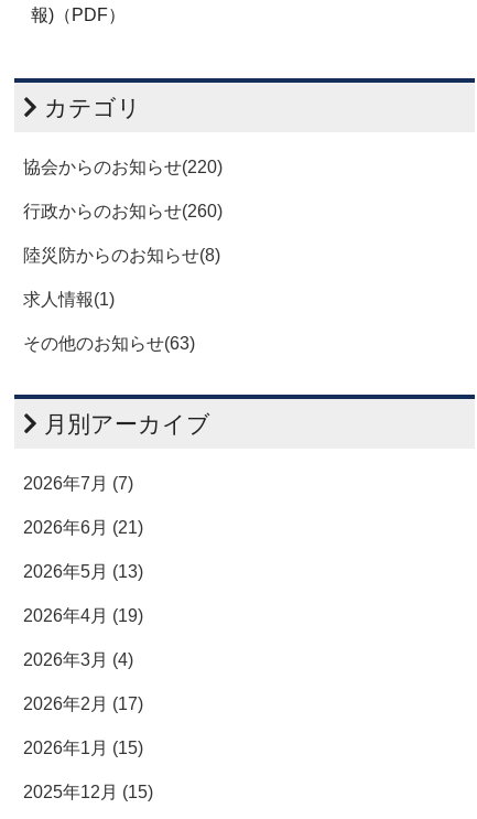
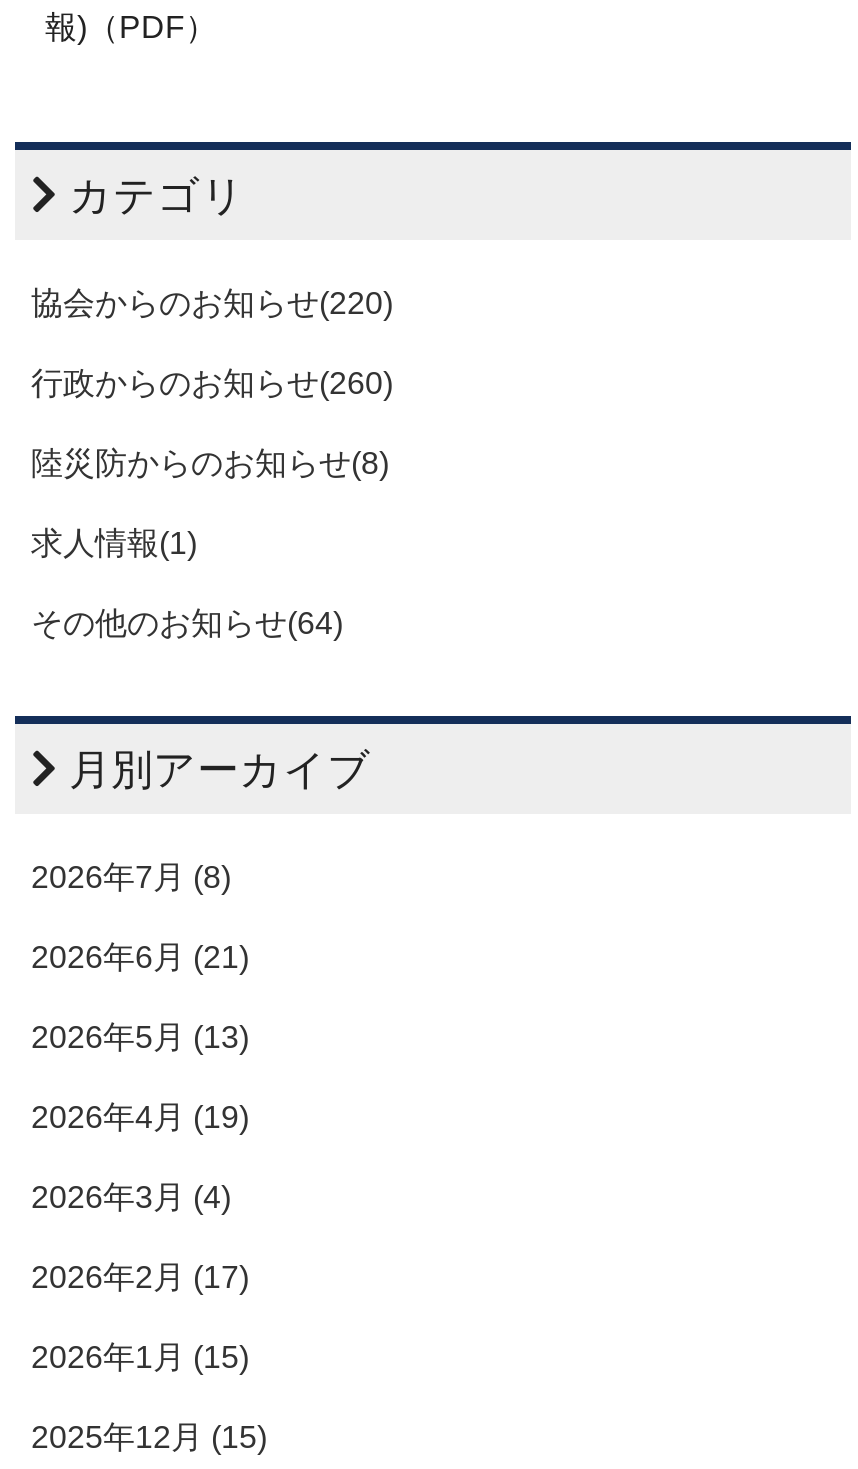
[23,334,195,353] その他のお知らせ(63) -> [31,606,343,640] その他のお知らせ(64)
[23,474,133,493] 2026年7月 (7) -> [31,860,231,894] 2026年7月 (8)

